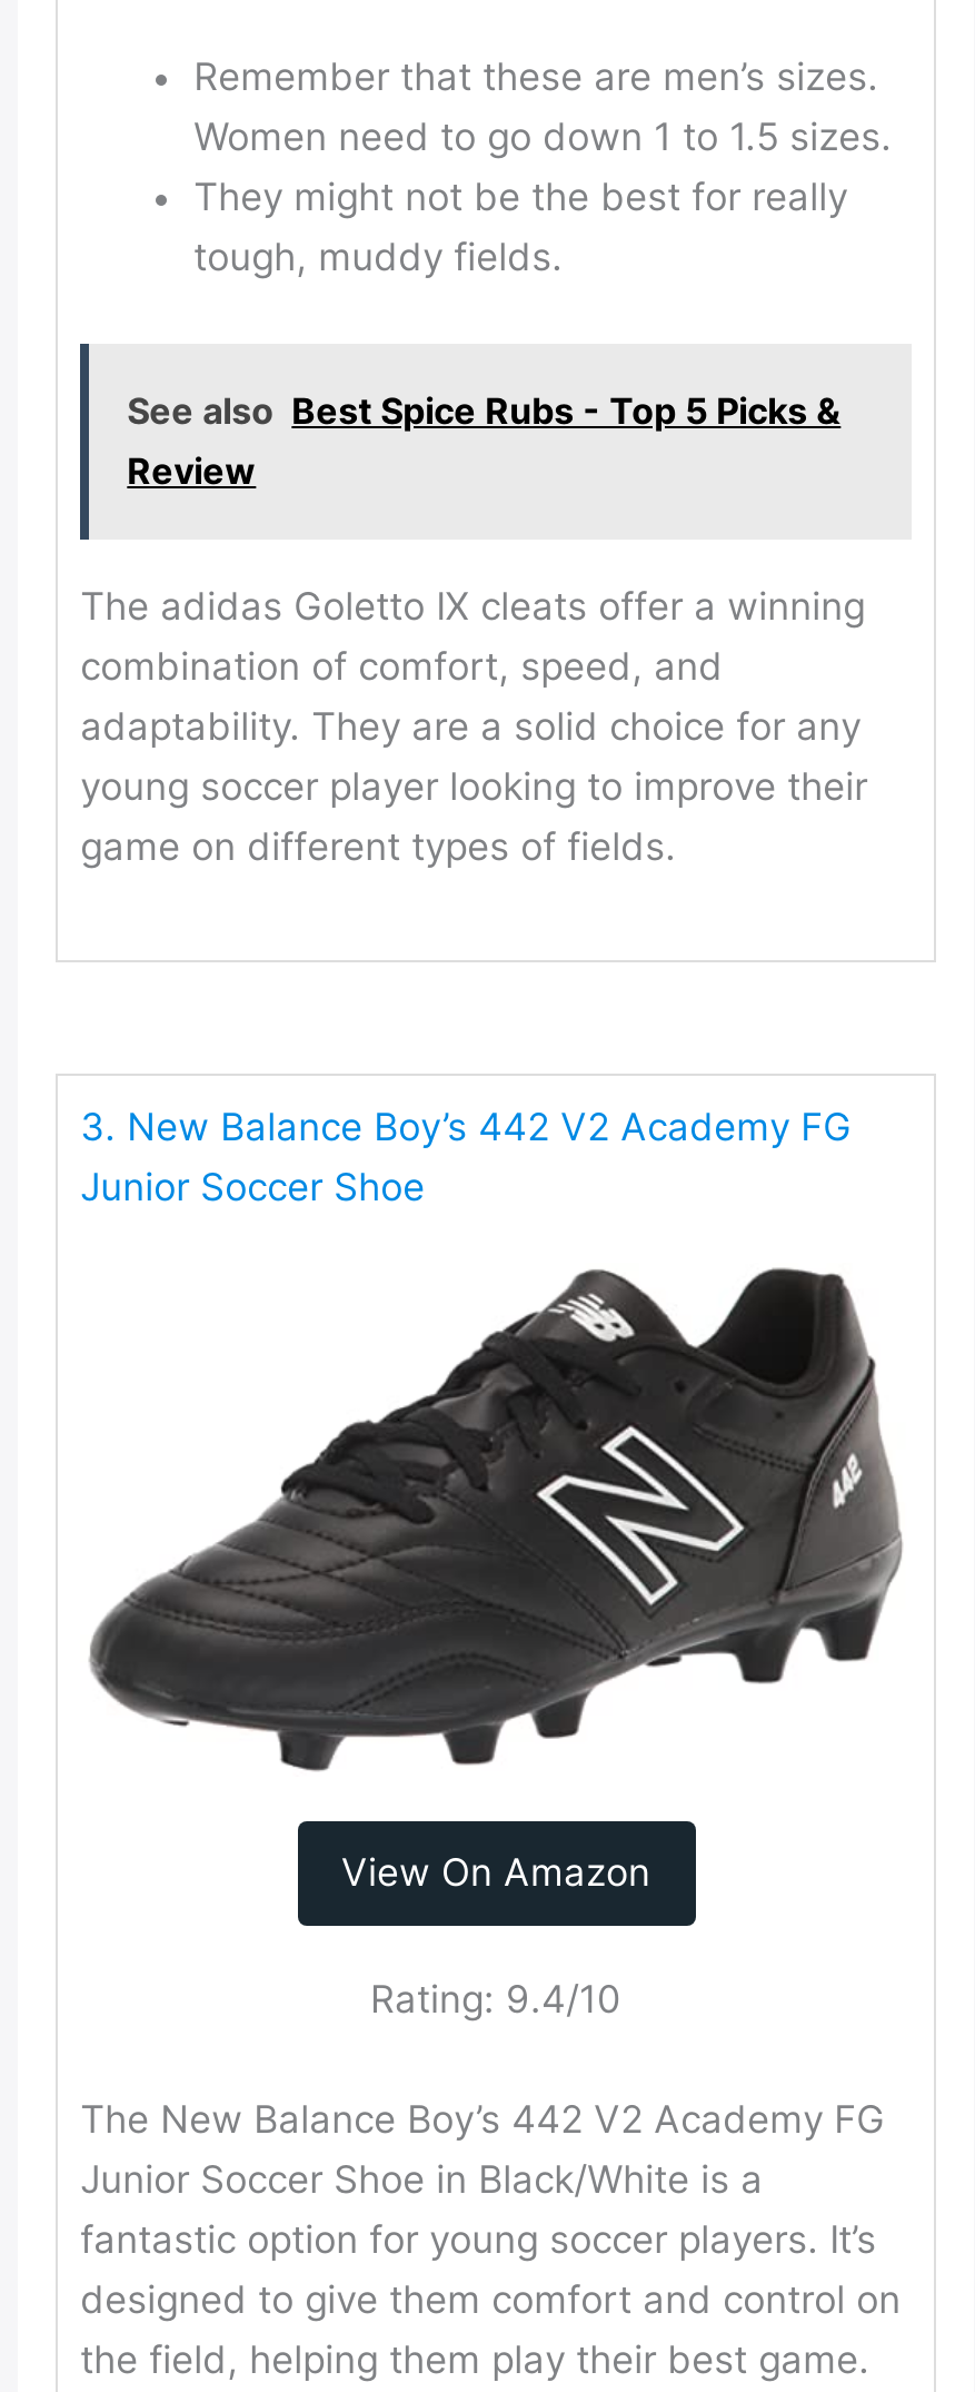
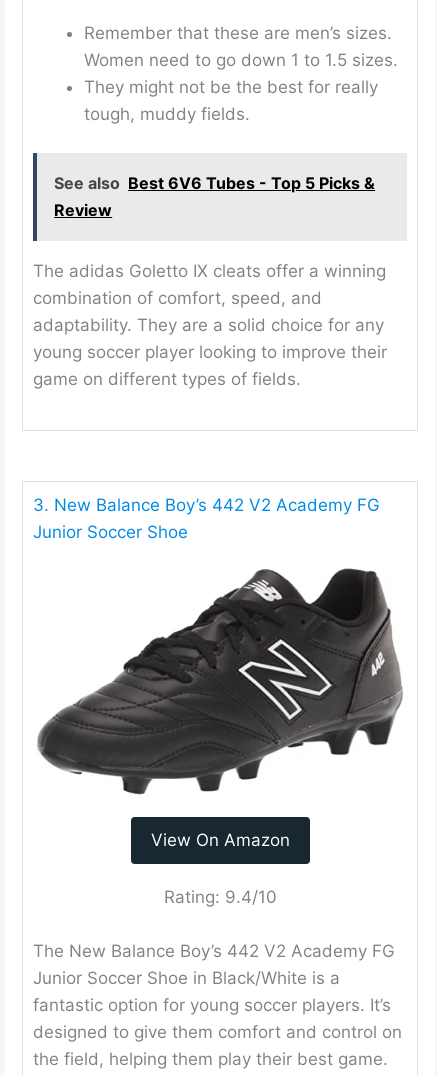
[127,389,841,433] See also Best Spice Rubs - Top 5 Picks & -> [54,173,375,193] See also Best 6V6 Tubes - Top 5 Picks &

